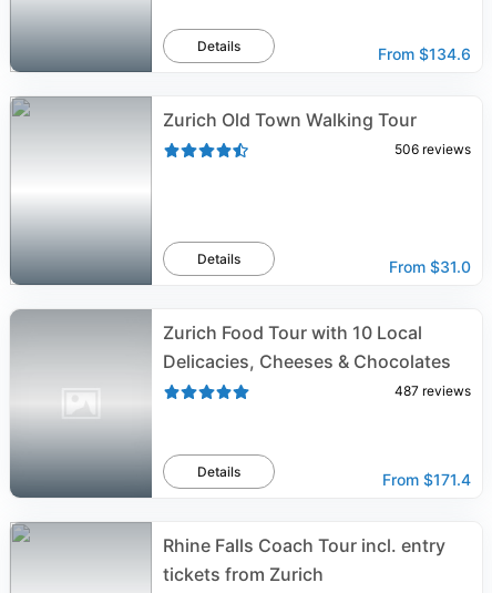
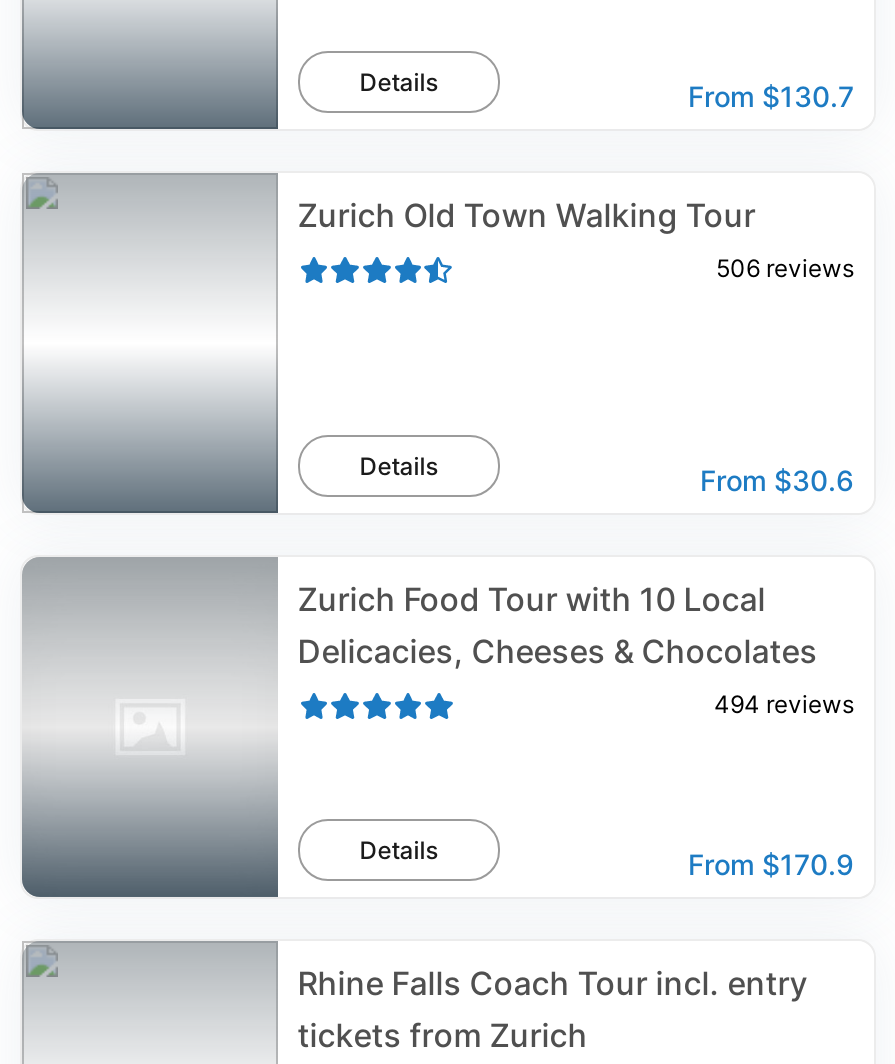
[378,44,471,63] From $134.6 -> [688,79,854,113] From $130.7
[389,257,471,276] From $31.0 -> [700,463,854,497] From $30.6
[394,382,471,399] 487 reviews -> [714,689,854,719] 494 reviews
[382,470,471,489] From $171.4 -> [688,847,854,881] From $170.9

